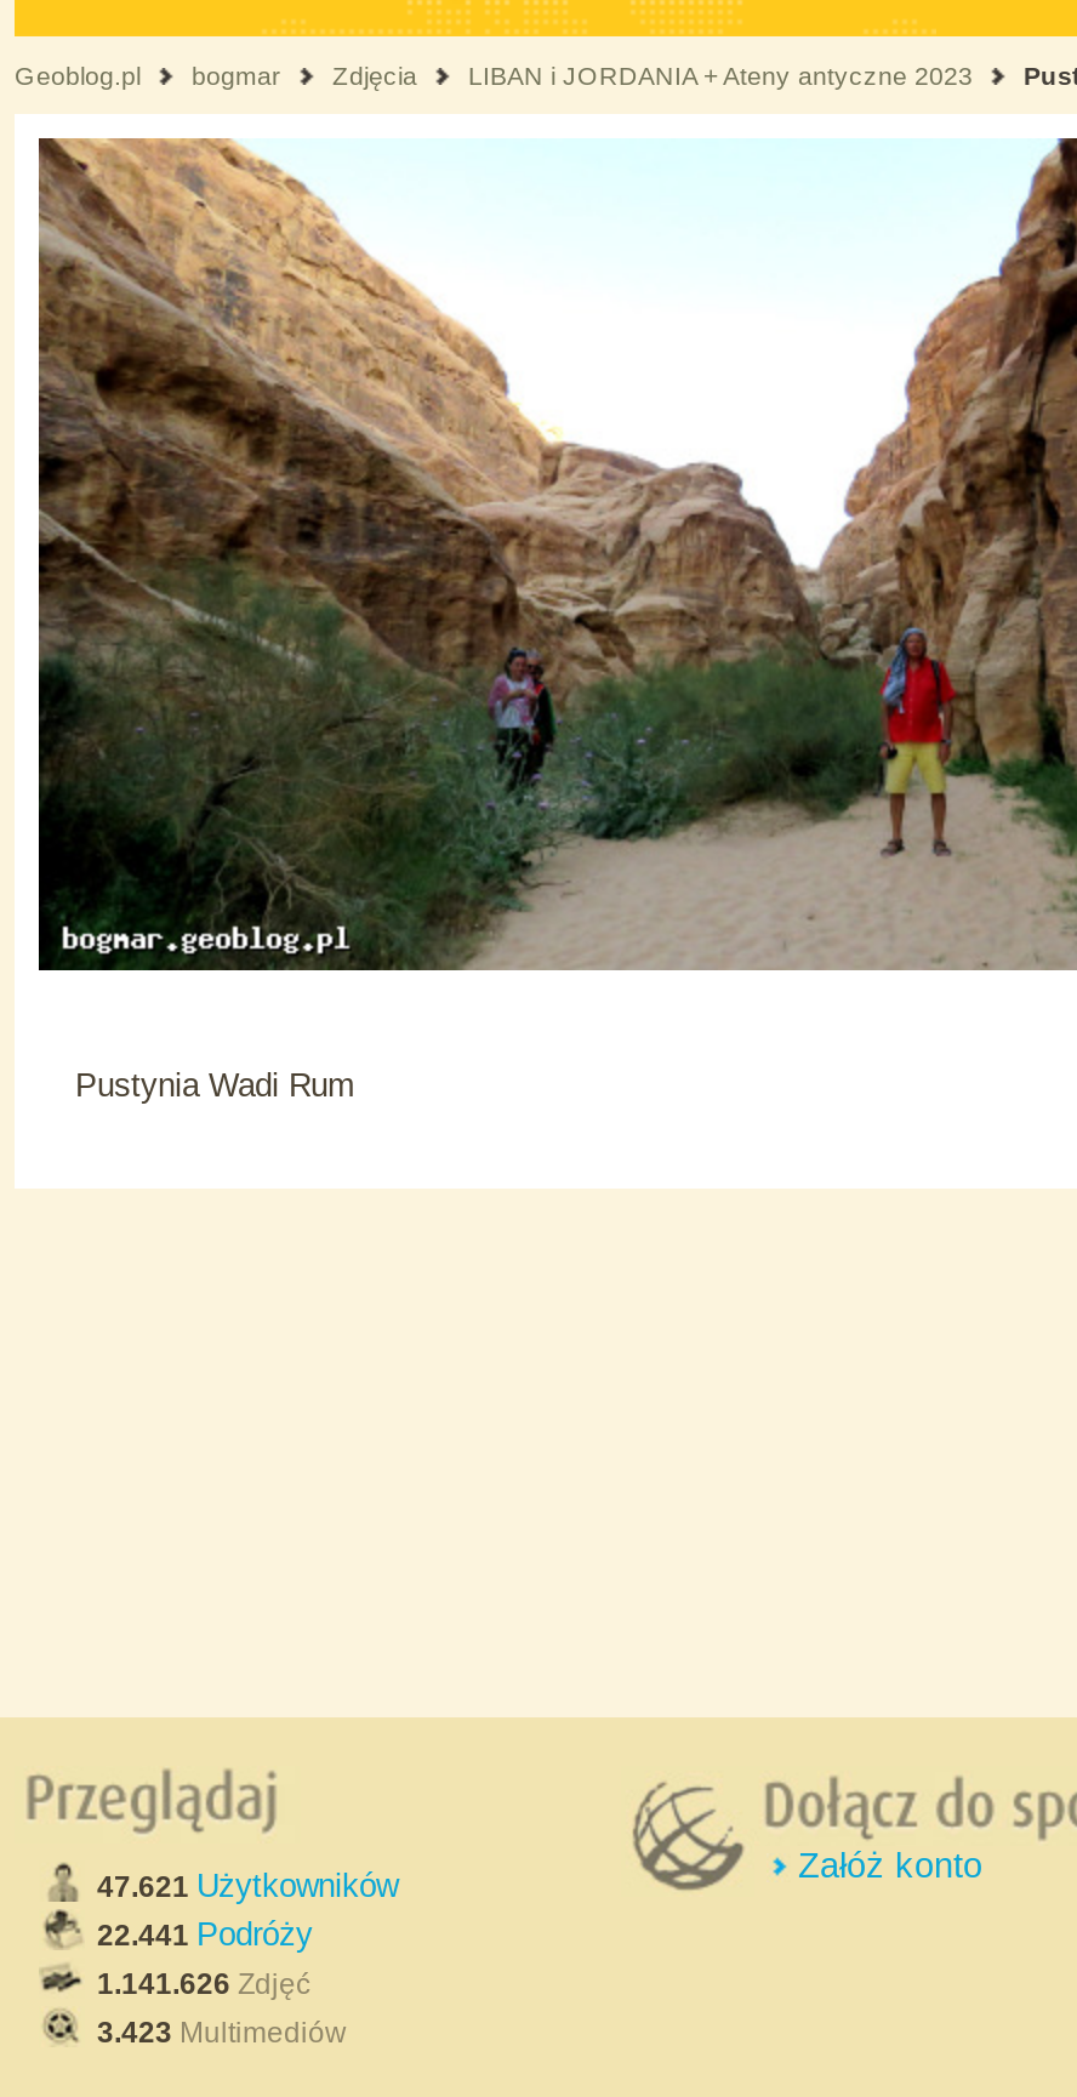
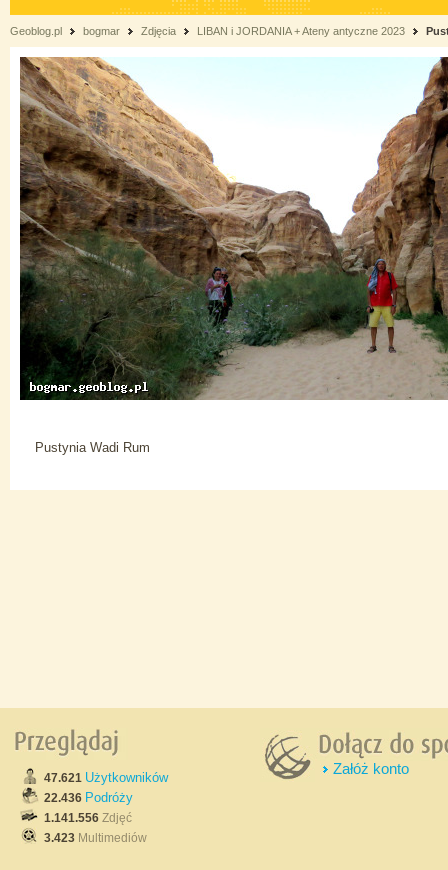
[97,1916,313,1953] 22.441 Podróży -> [44,790,133,805] 22.436 Podróży
[97,1967,310,2001] 1.141.626 Zdjęć -> [44,811,132,825] 1.141.556 Zdjęć

